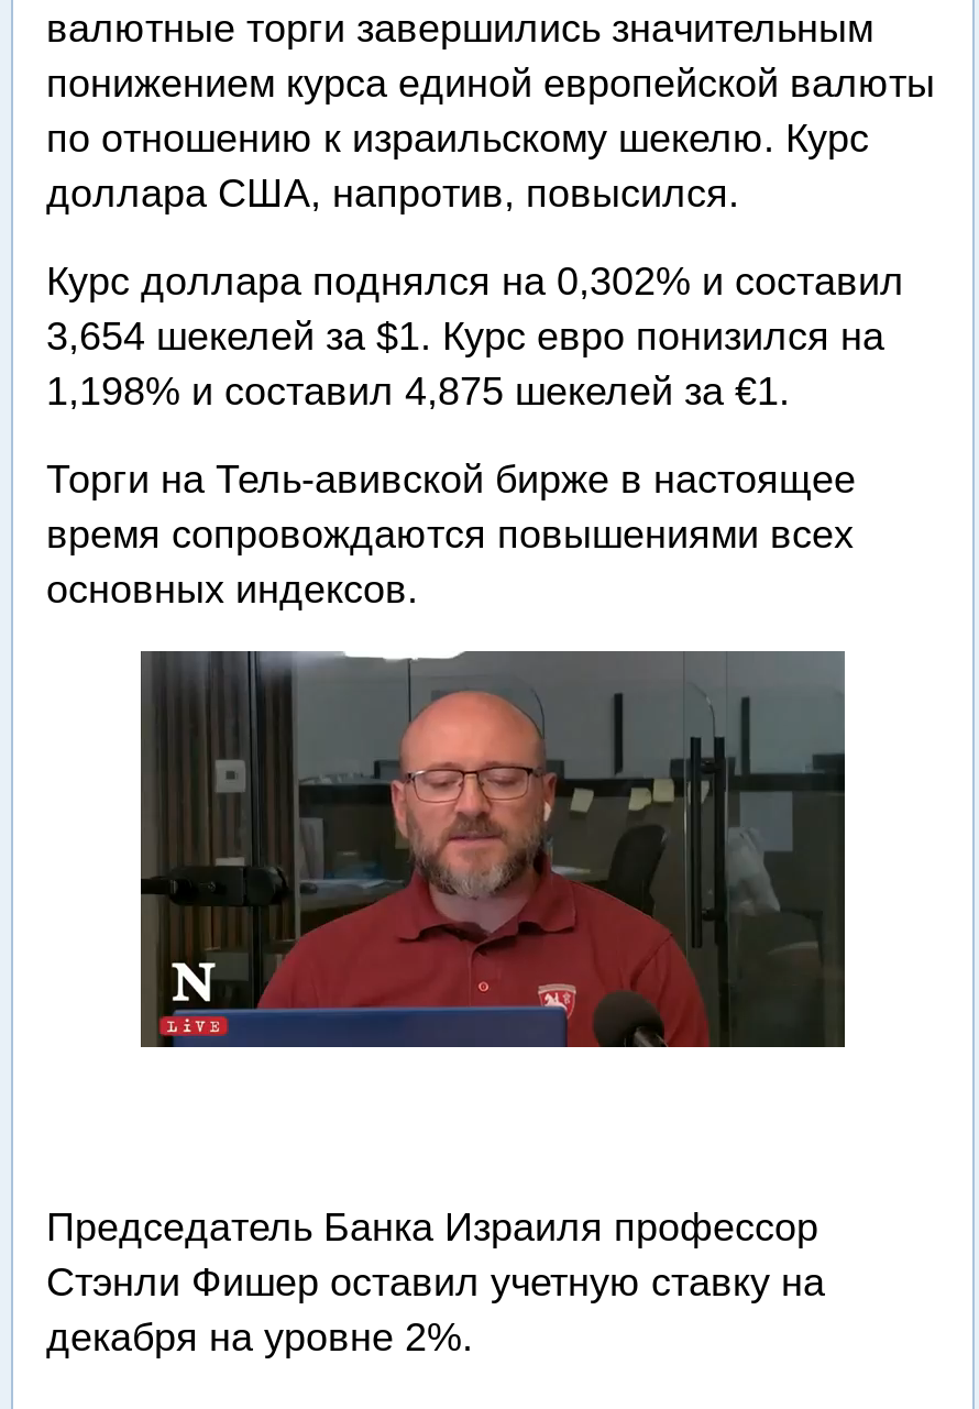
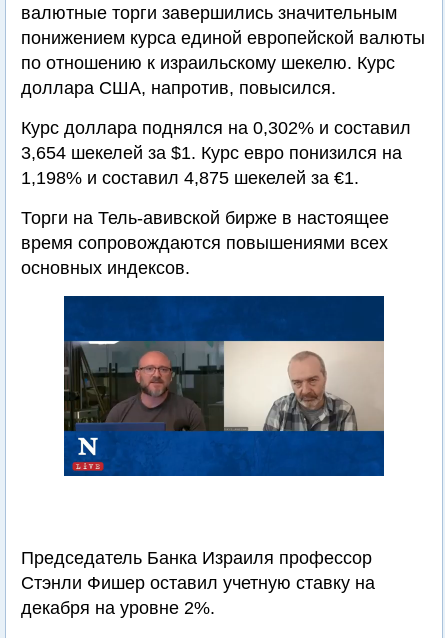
[141,649,847,1049] [image] -> [64,295,385,477] [image]

